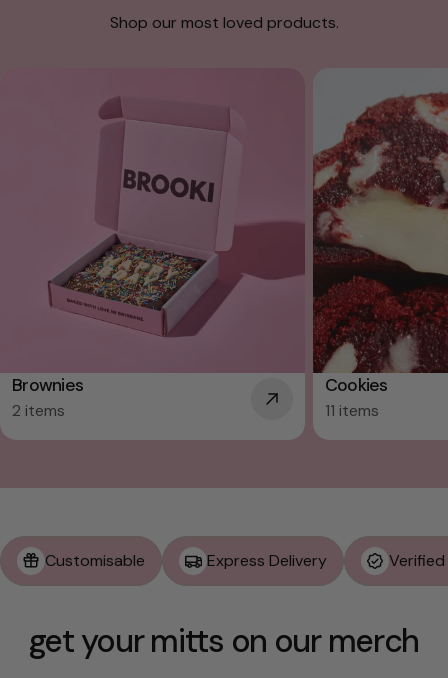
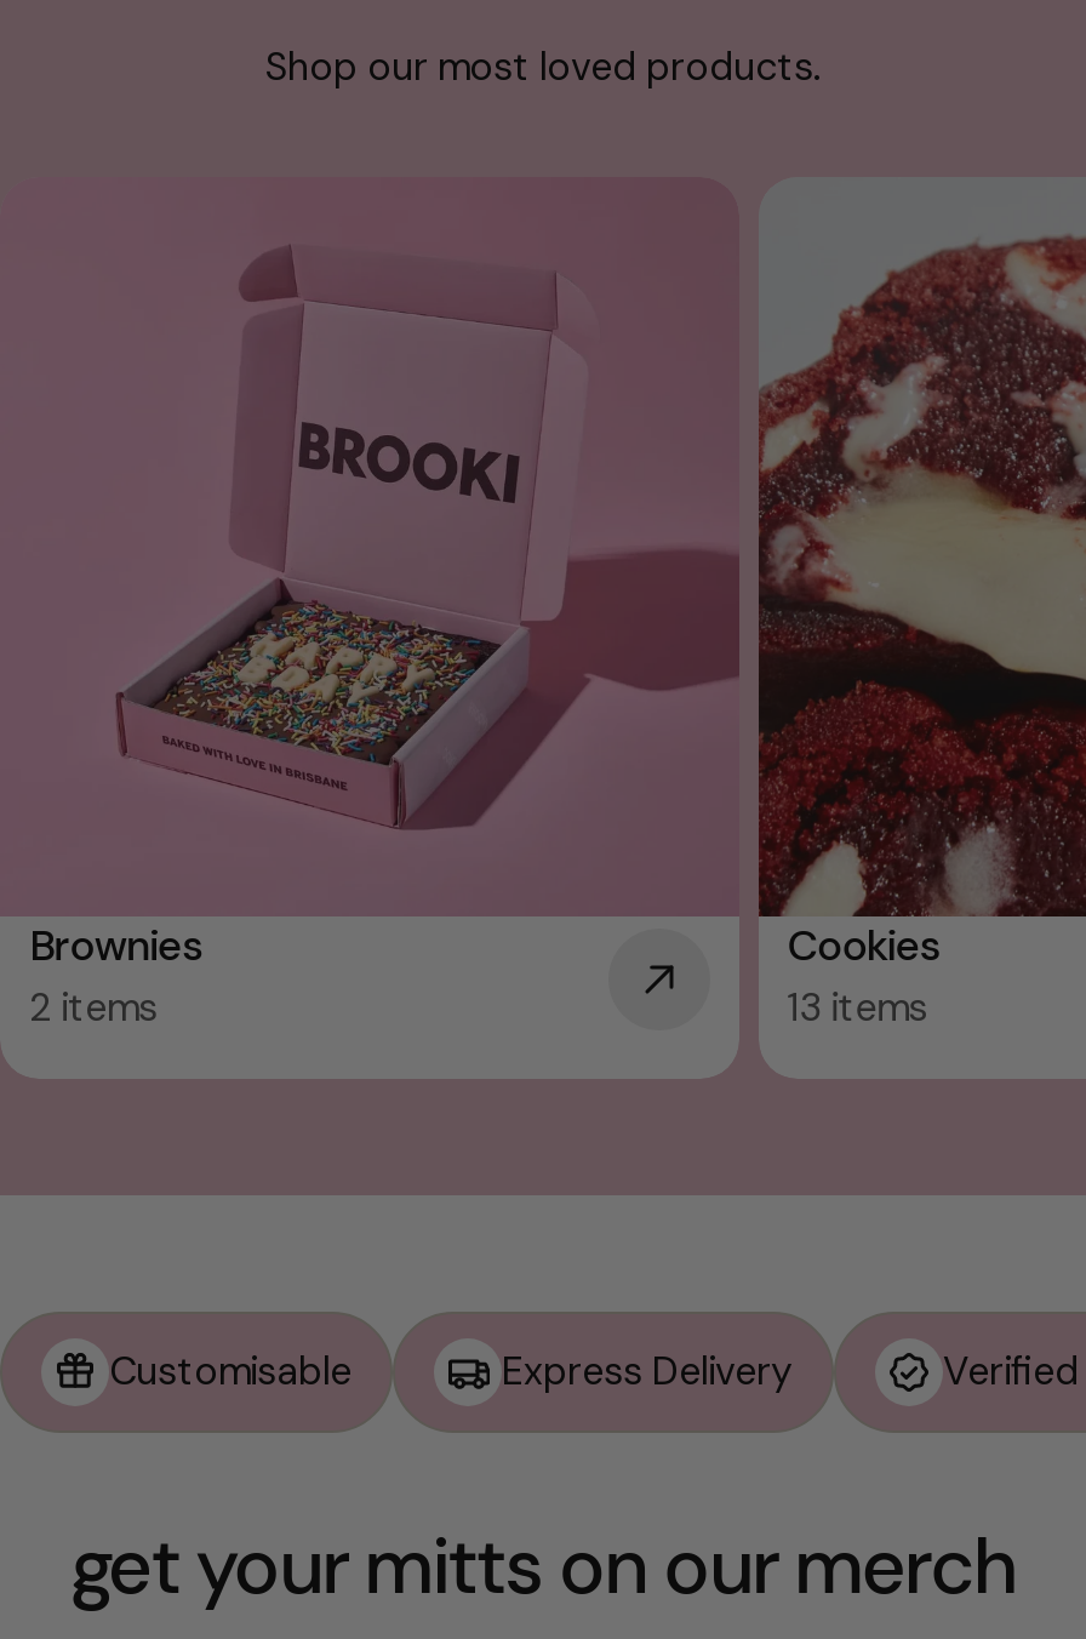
[325,400,379,421] 11 items -> [787,982,927,1033] 13 items

